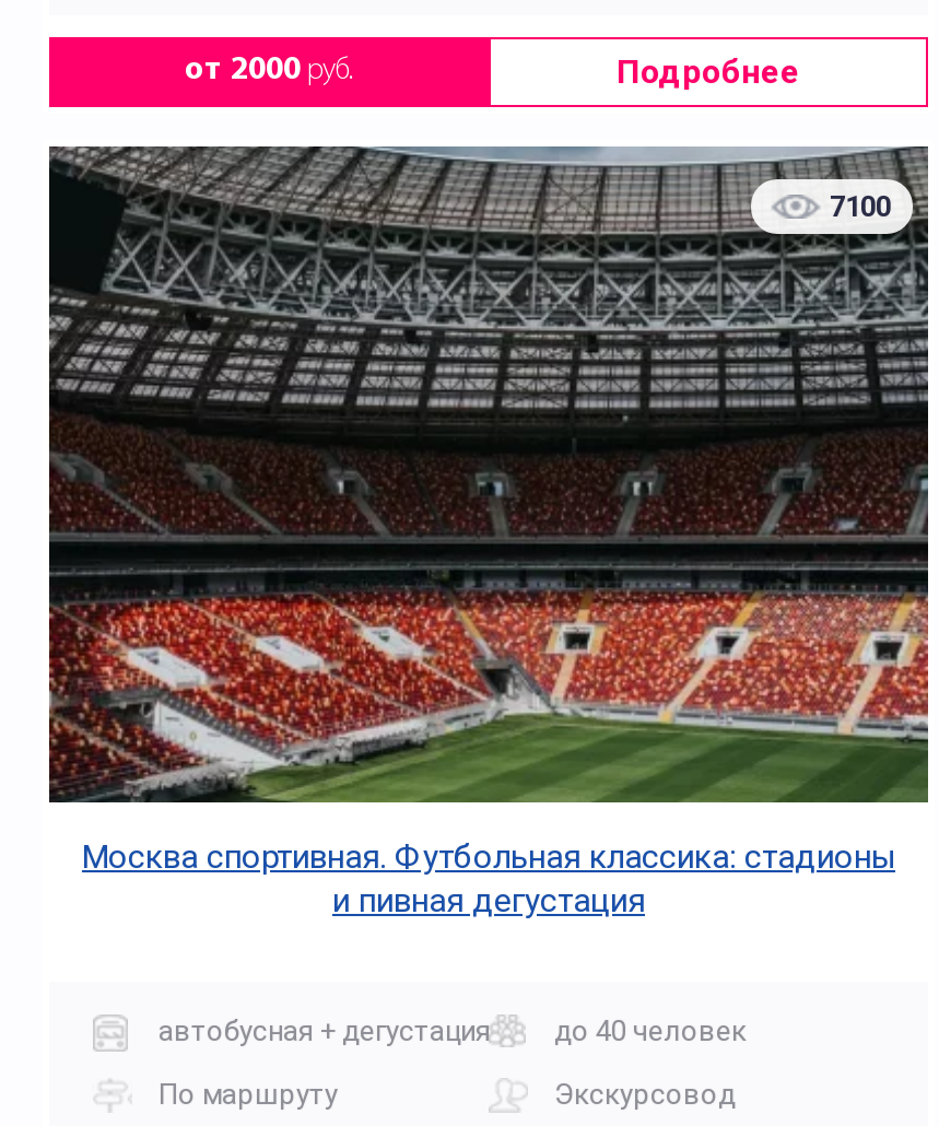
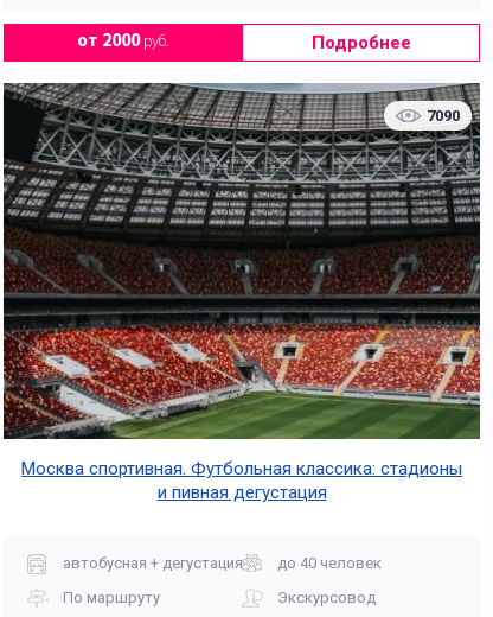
[830,190,891,223] 7100 -> [427,107,460,125] 7090

